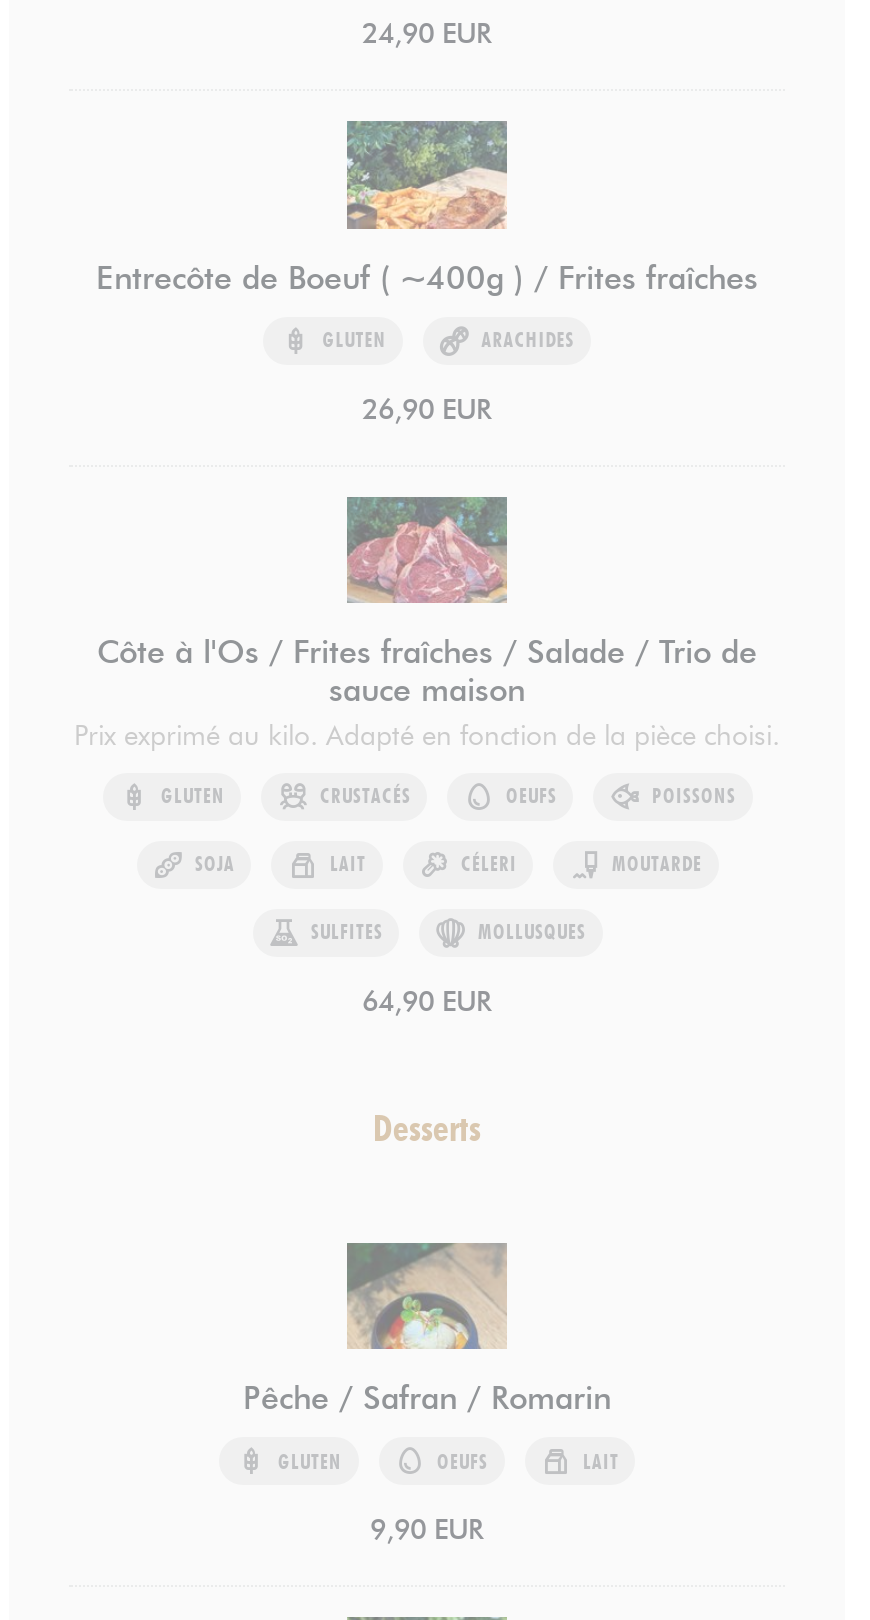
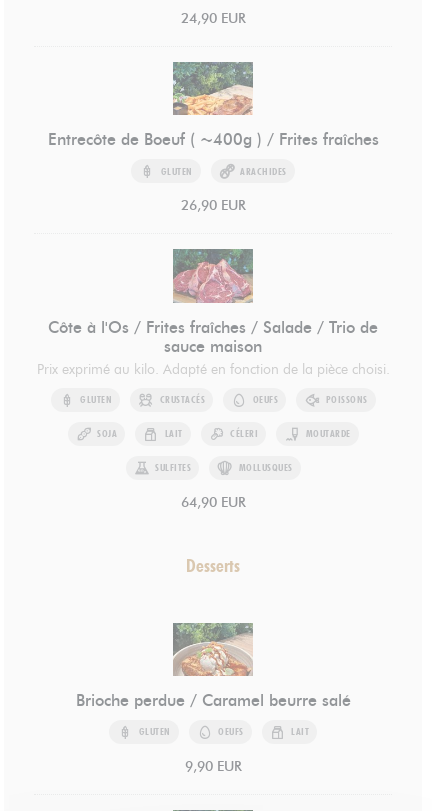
[243,1240,611,1418] [image] | Pêche / Safran / Romarin -> [75,622,350,710] [image] | Brioche perdue / Caramel beurre salé

